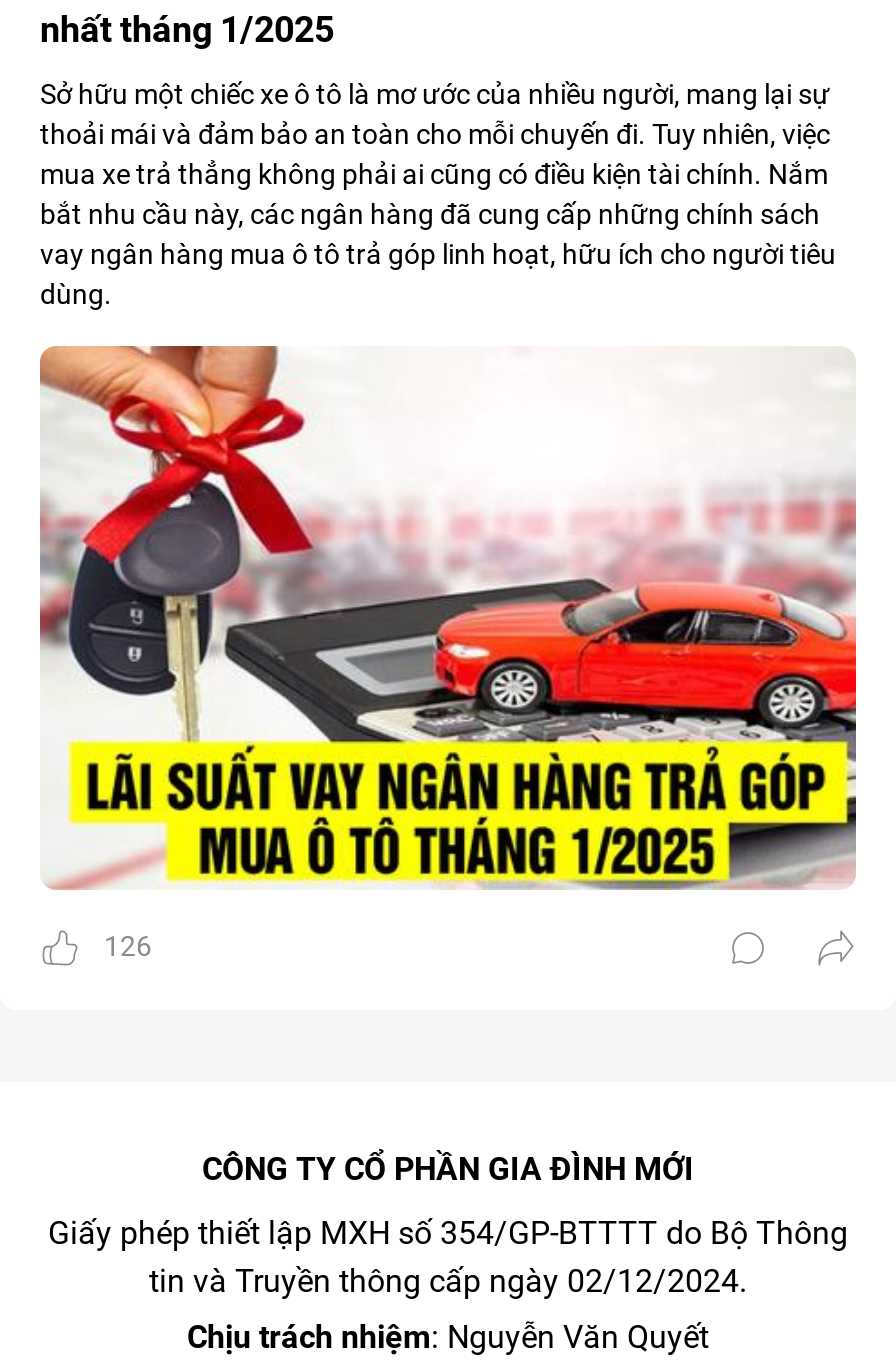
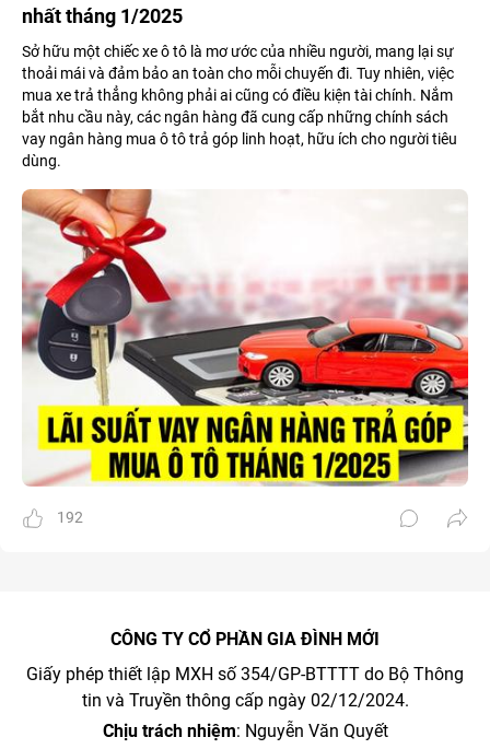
[104,930,152,962] 126 -> [57,508,83,526] 192

